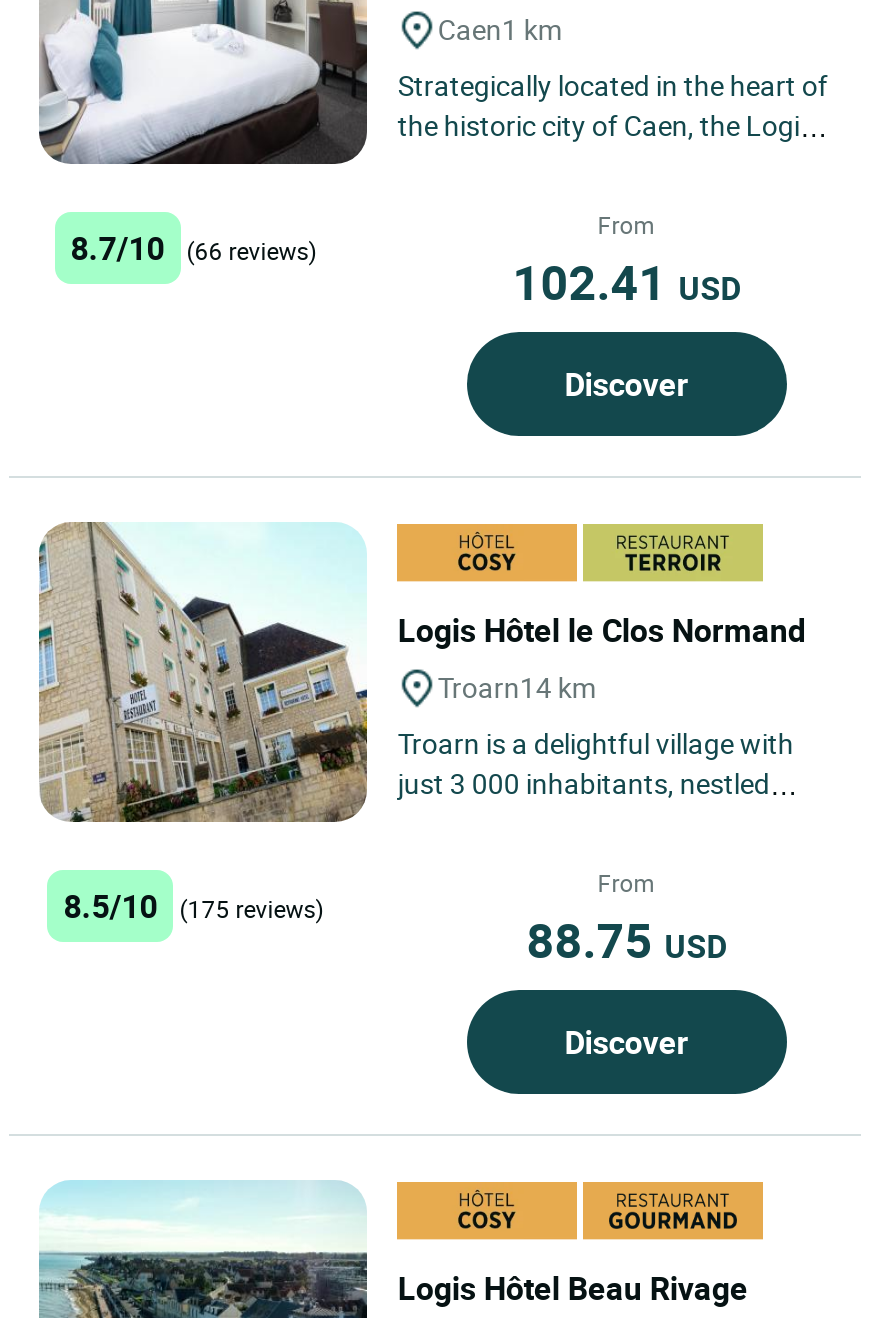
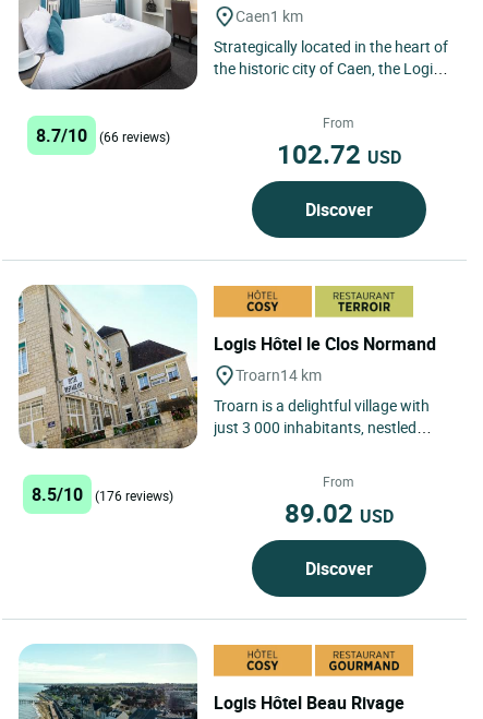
[512,250,740,314] 102.41 USD -> [277,136,401,171] 102.72 USD
[63,884,323,928] 8.5/10 (175 reviews) -> [32,482,174,506] 8.5/10 (176 reviews)
[526,908,726,972] 88.75 USD -> [284,495,393,530] 89.02 USD

